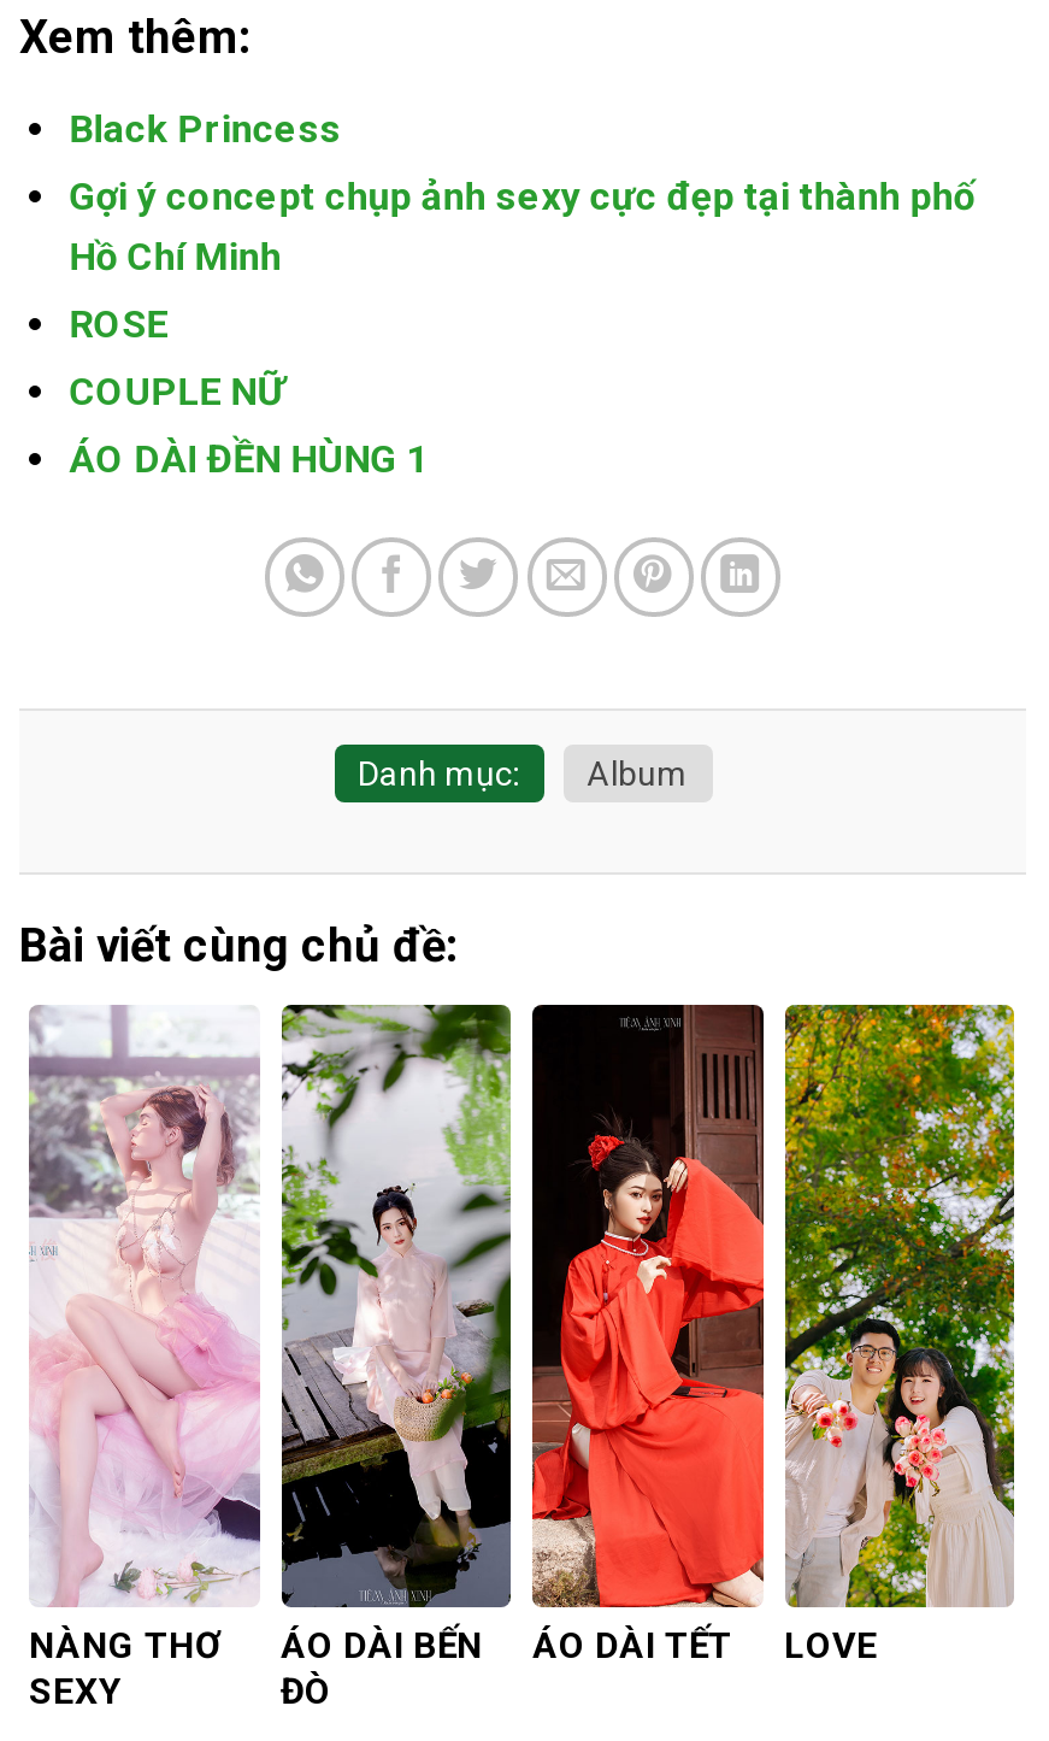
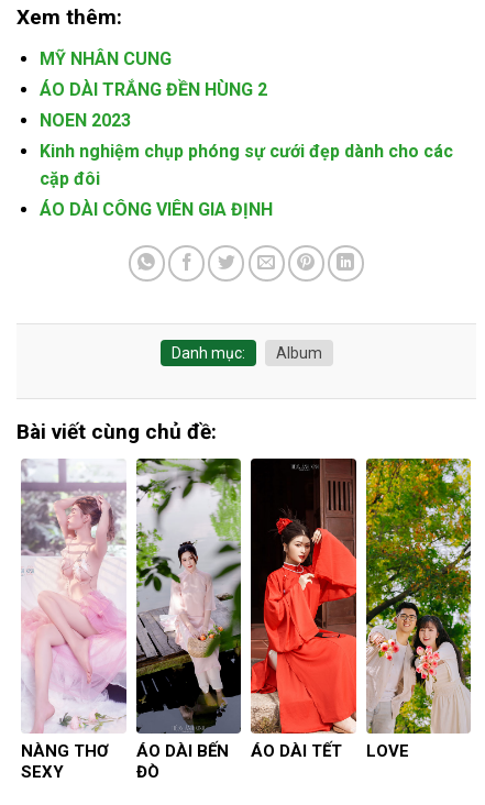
[69,105,342,151] Black Princess -> [39,48,171,69] MỸ NHÂN CUNG
[69,173,975,279] Gợi ý concept chụp ảnh sexy cực đẹp tại thành phố | Hồ Chí Minh -> [39,79,267,100] ÁO DÀI TRẮNG ĐỀN HÙNG 2
[69,300,168,346] ROSE -> [39,110,131,130] NOEN 2023
[69,368,284,414] COUPLE NỮ -> [39,140,453,189] Kinh nghiệm chụp phóng sự cưới đẹp dành cho các | cặp đôi
[69,435,428,481] ÁO DÀI ĐỀN HÙNG 1 -> [39,199,273,220] ÁO DÀI CÔNG VIÊN GIA ĐỊNH

